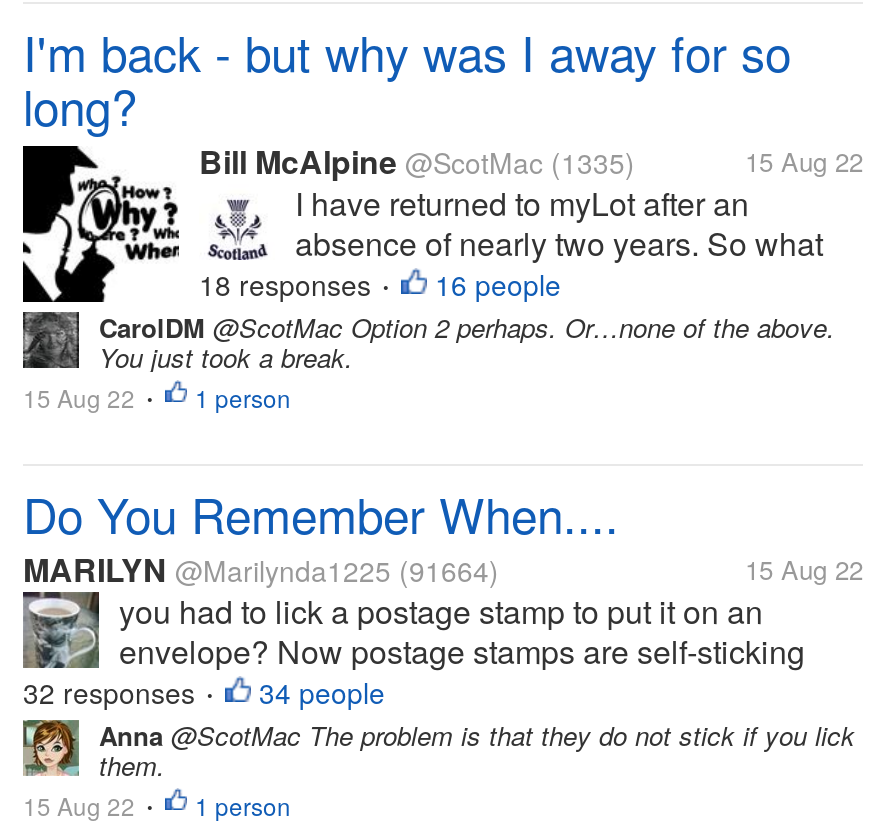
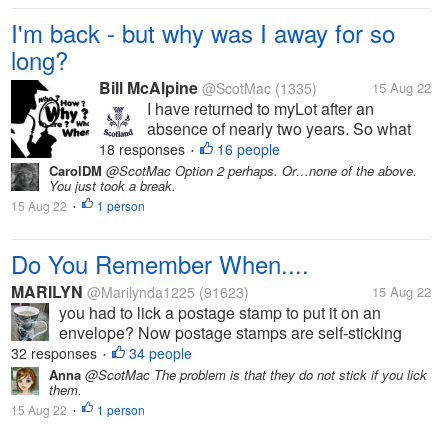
[23,546,499,592] MARILYN @Marilynda1225 (91664) -> [11,280,249,303] MARILYN @Marilynda1225 (91623)

